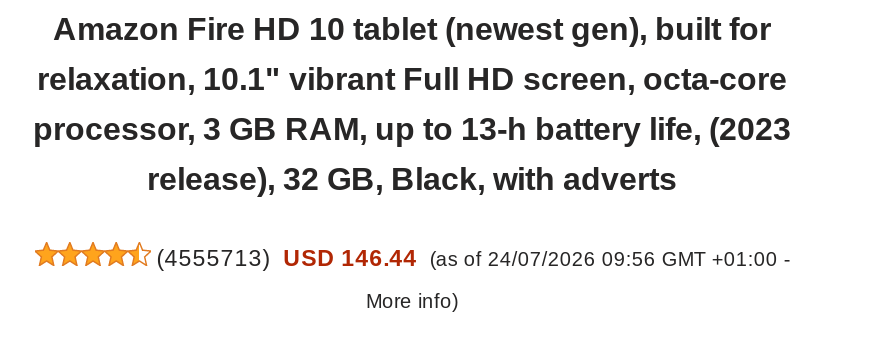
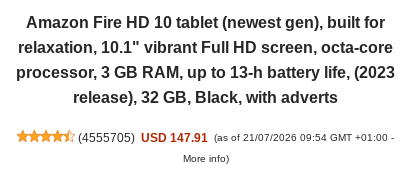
[157,244,790,270] (4555713) USD 146.44 (as of 24/07/2026 09:56 GMT +01:00 - -> [78,131,394,144] (4555705) USD 147.91 (as of 21/07/2026 09:54 GMT +01:00 -

